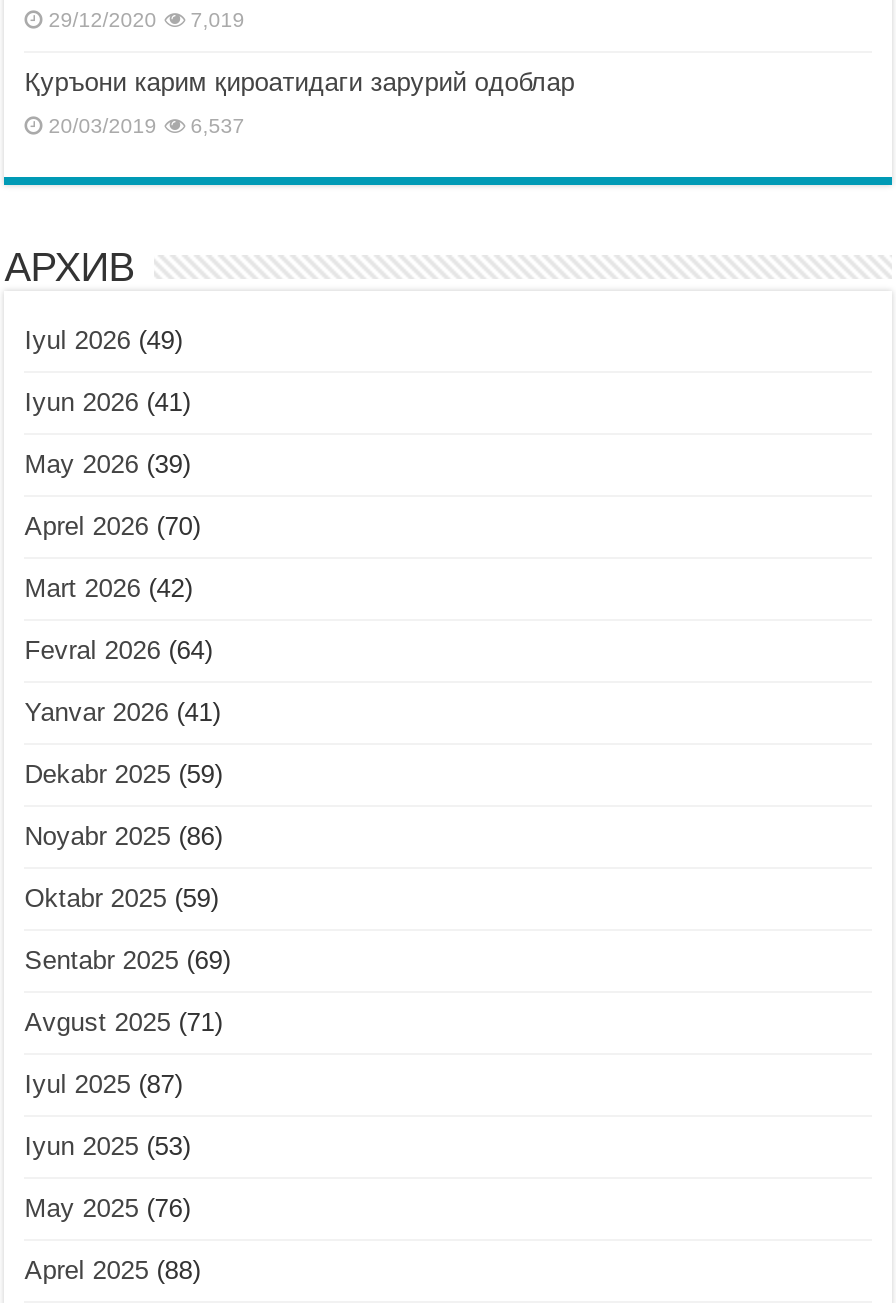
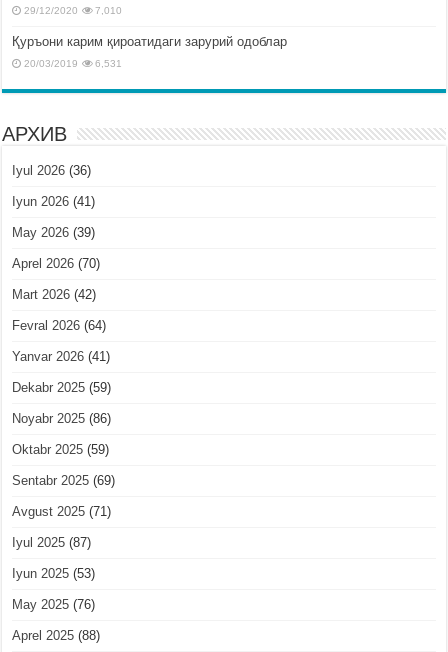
[48,9,244,31] 29/12/2020 7,019 -> [24,5,122,16] 29/12/2020 7,010
[48,115,244,137] 20/03/2019 6,537 -> [24,58,122,69] 20/03/2019 6,531
[24,325,182,355] Iyul 2026 (49) -> [12,163,91,178] Iyul 2026 (36)

